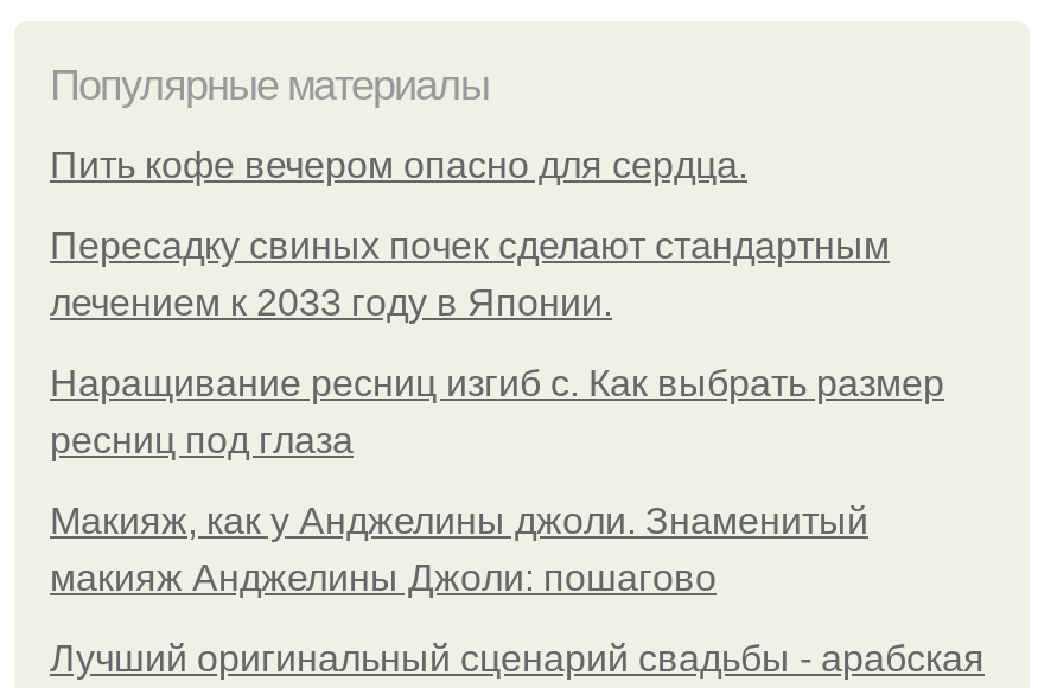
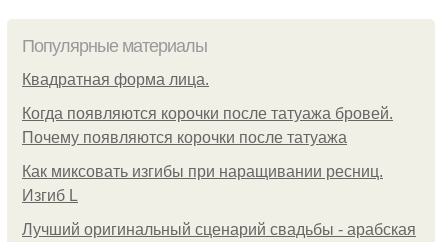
[50,145,944,598] Пить кофе вечером опасно для сердца. | Пересадку свиных почек сделают стандартным | лечением к 2033 году в Японии. | Наращивание ресниц изгиб c. Как выбрать размер | ресниц под глаза | Макияж, как у Анджелины джоли. Знаменитый | макияж Анджелины Джоли: пошагово -> [22,71,393,204] Квадратная форма лица. | Когда появляются корочки после татуажа бровей. | Почему появляются корочки после татуажа | Как миксовать изгибы при наращивании ресниц. | Изгиб L

